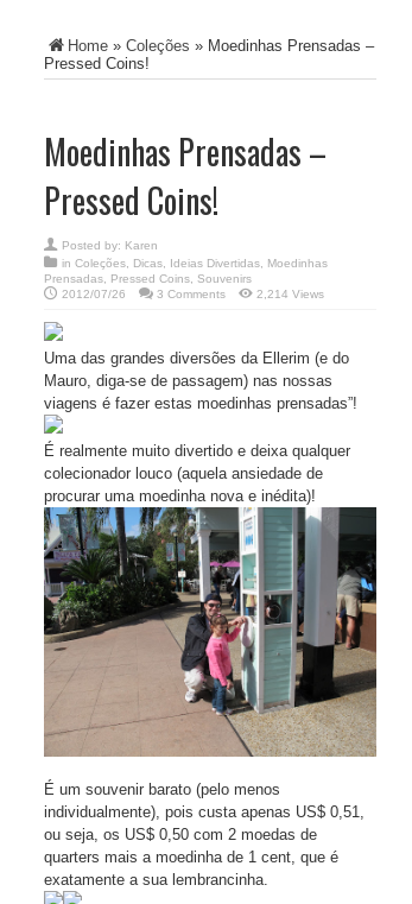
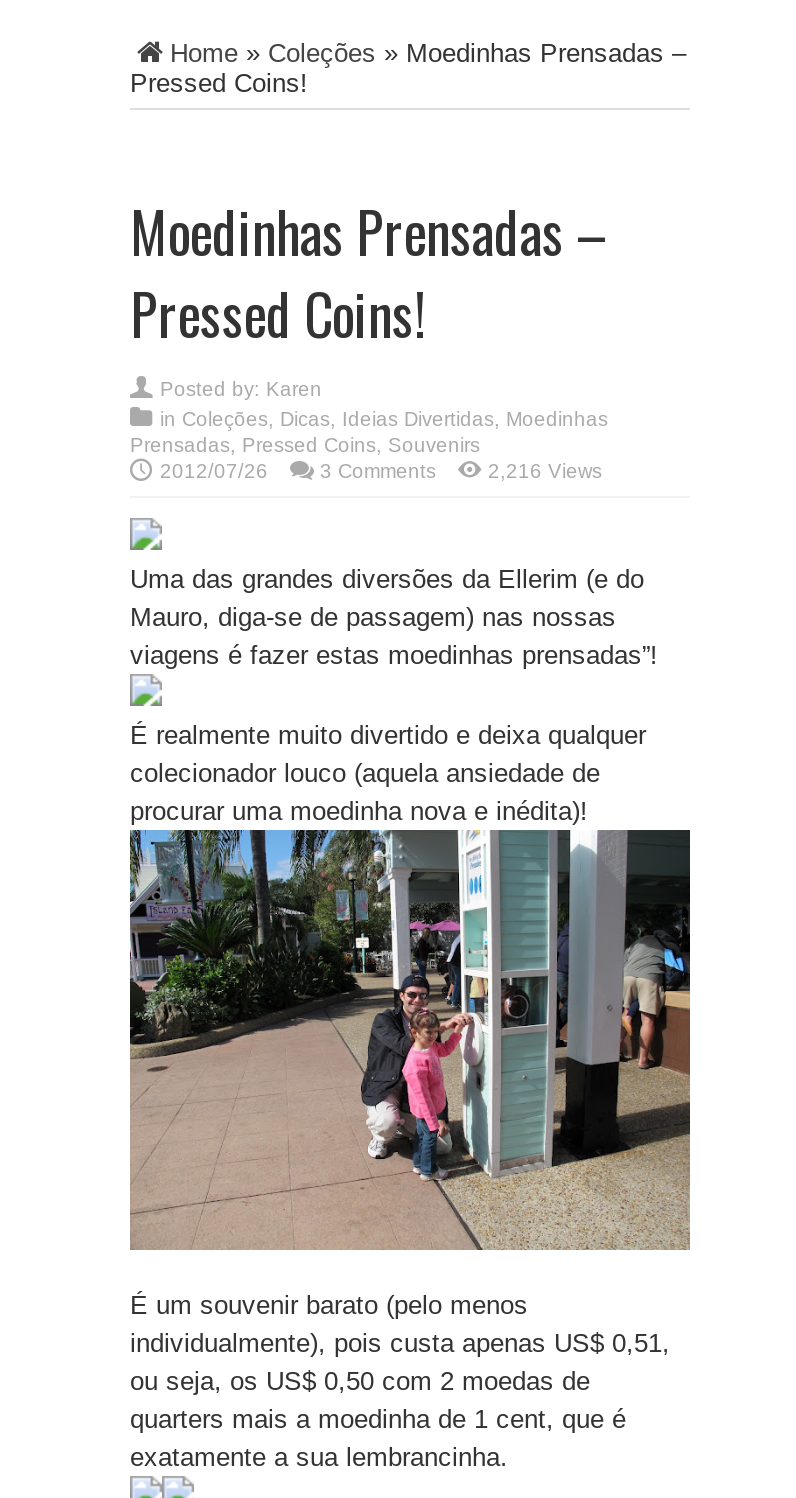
[256,288,324,301] 2,214 Views -> [488,460,602,482] 2,216 Views

